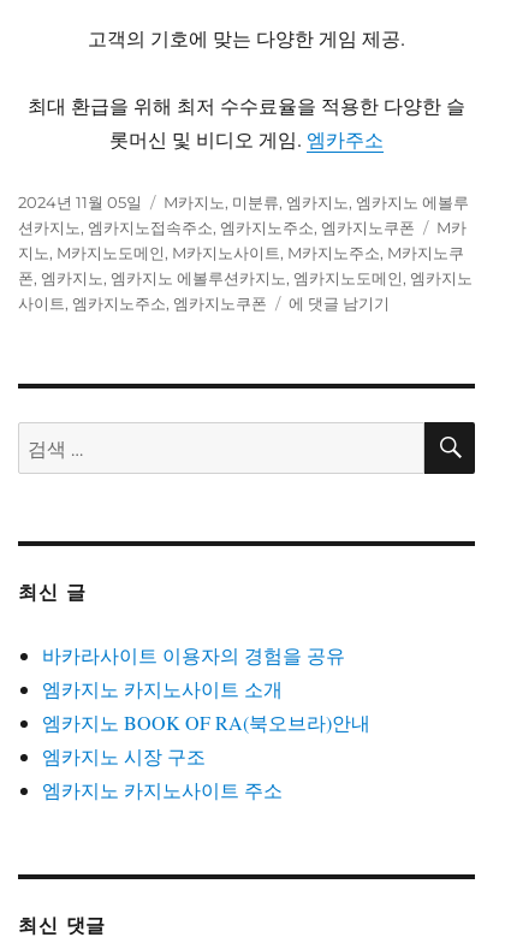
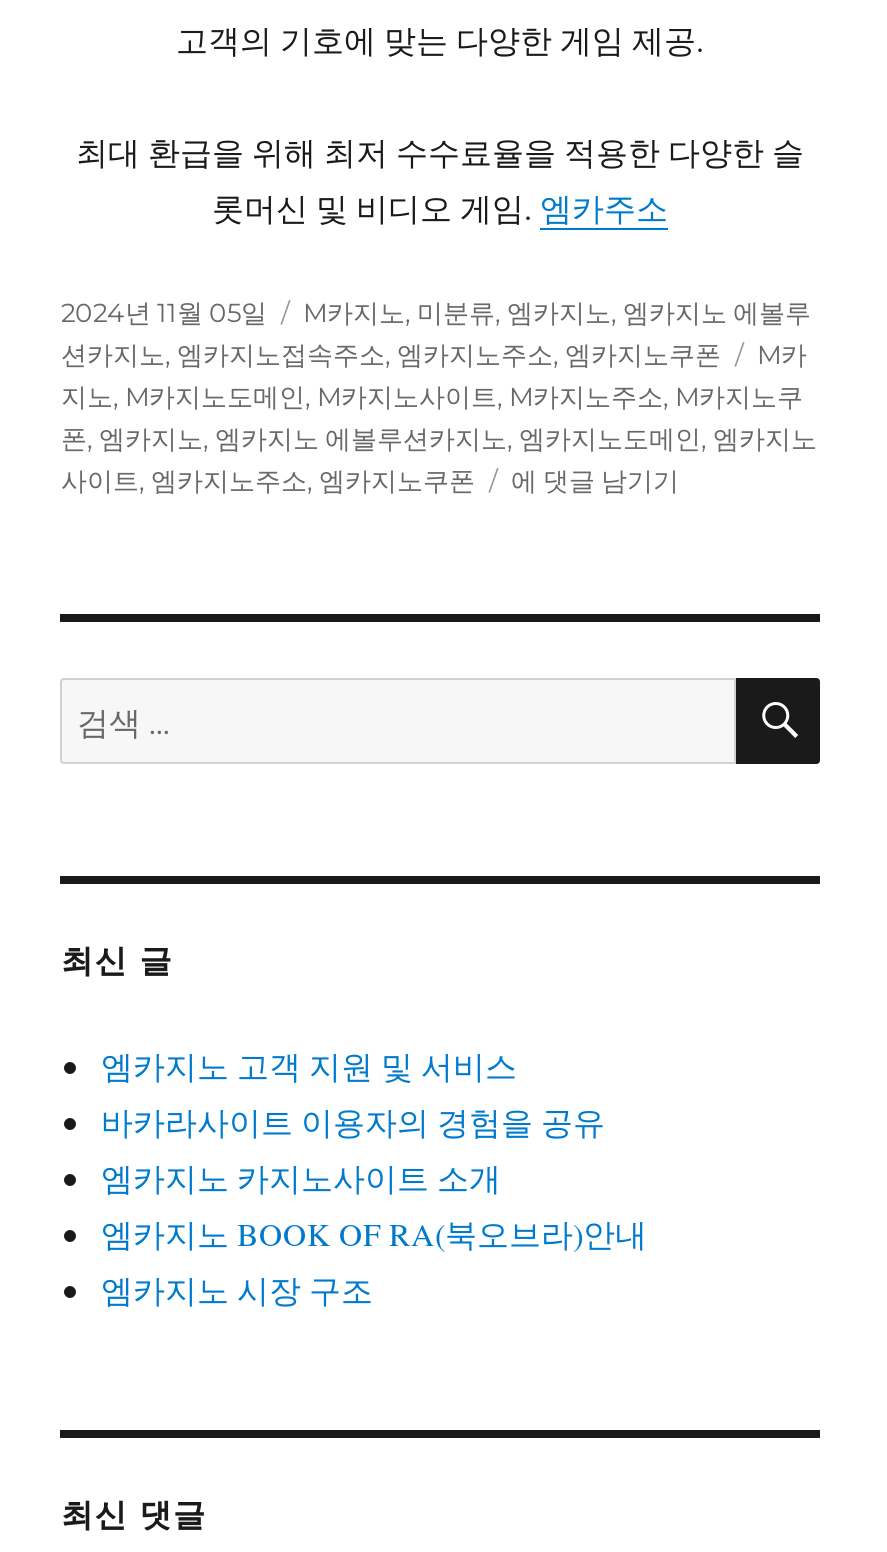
none -> [101,1043,517,1085] 엠카지노 고객 지원 및 서비스
moved [43,642,346,768] -> [101,1099,605,1309]: 바카라사이트 이용자의 경험을 공유 | 엠카지노 카지노사이트 소개 | 엠카지노 시장 구조
[43,777,283,802] 엠카지노 카지노사이트 주소 -> none

